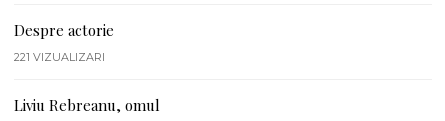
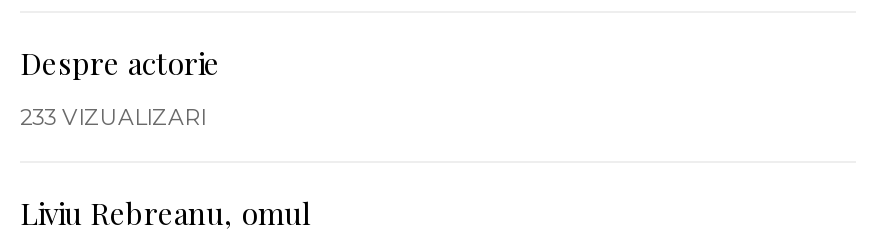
[14,50,105,64] 221 VIZUALIZARI -> [20,103,206,131] 233 VIZUALIZARI

